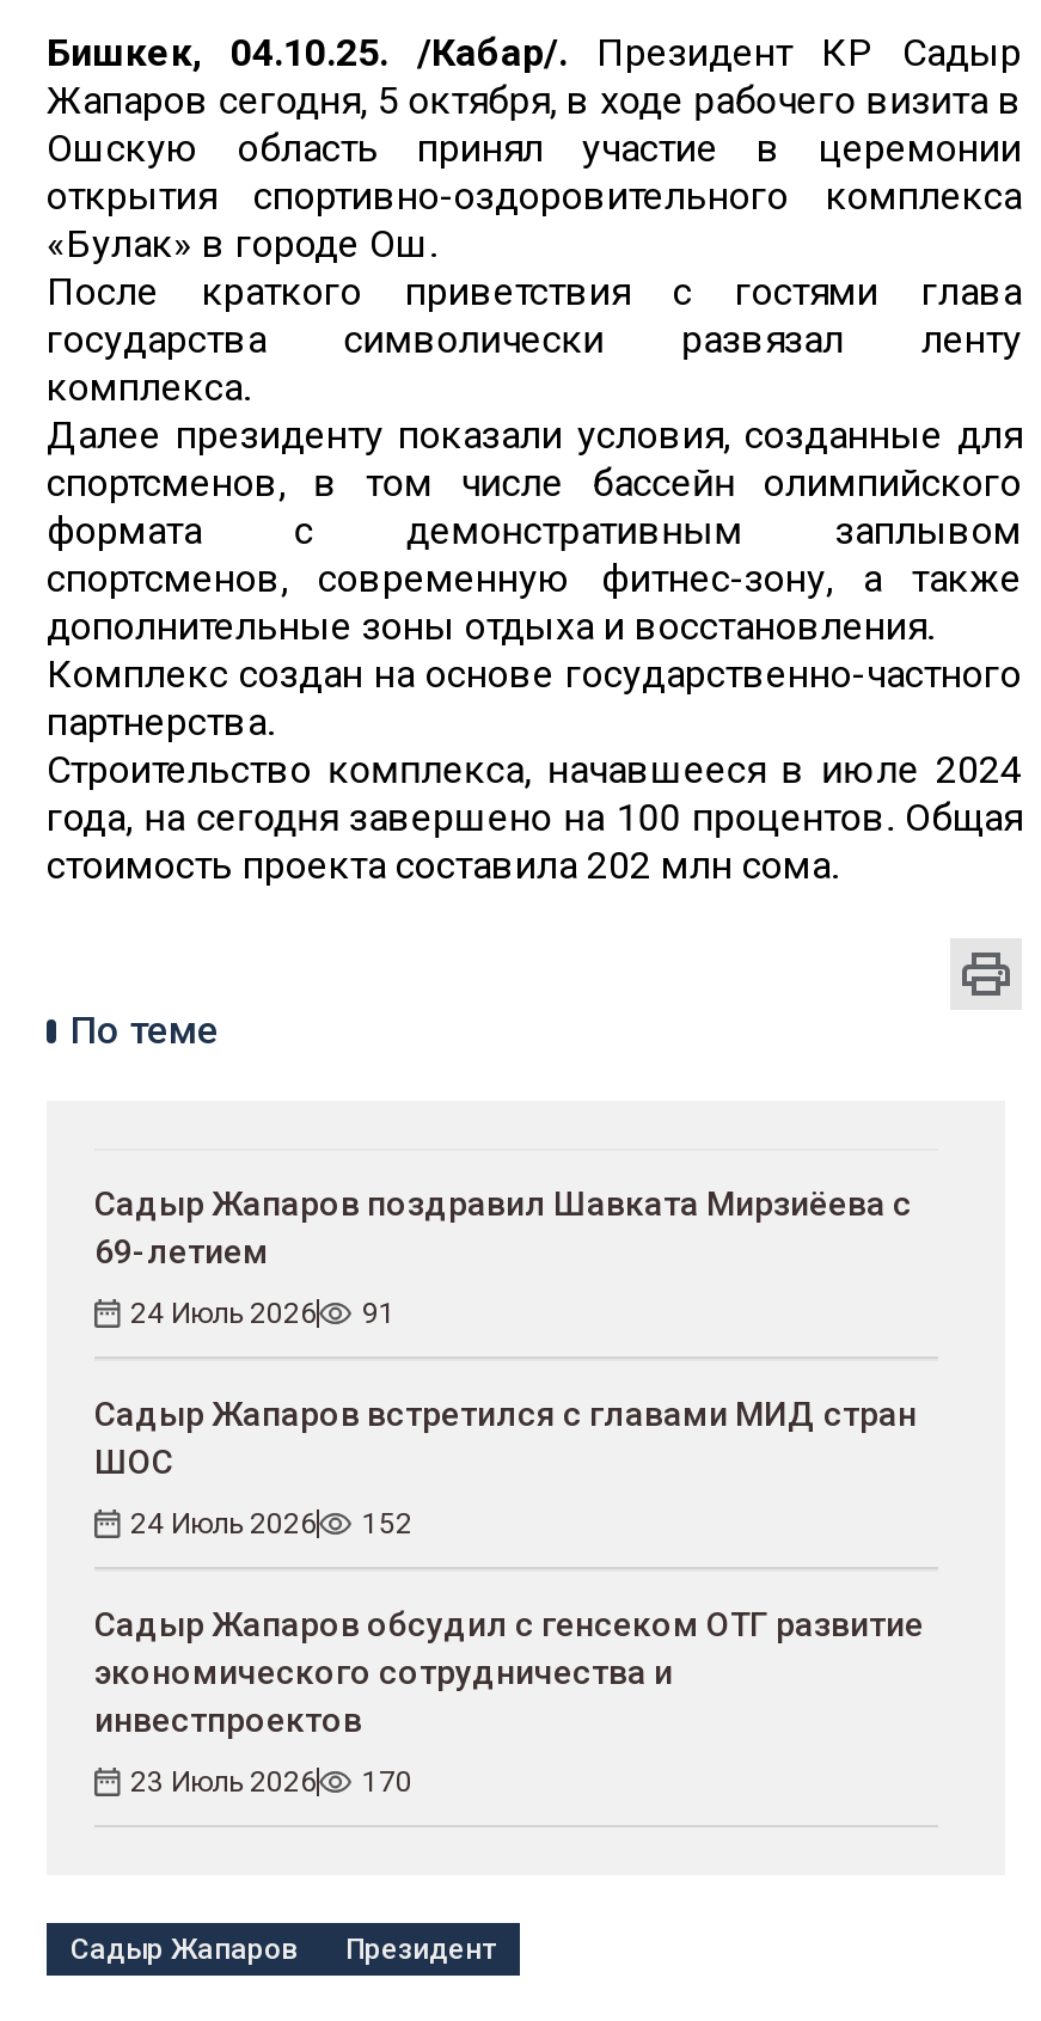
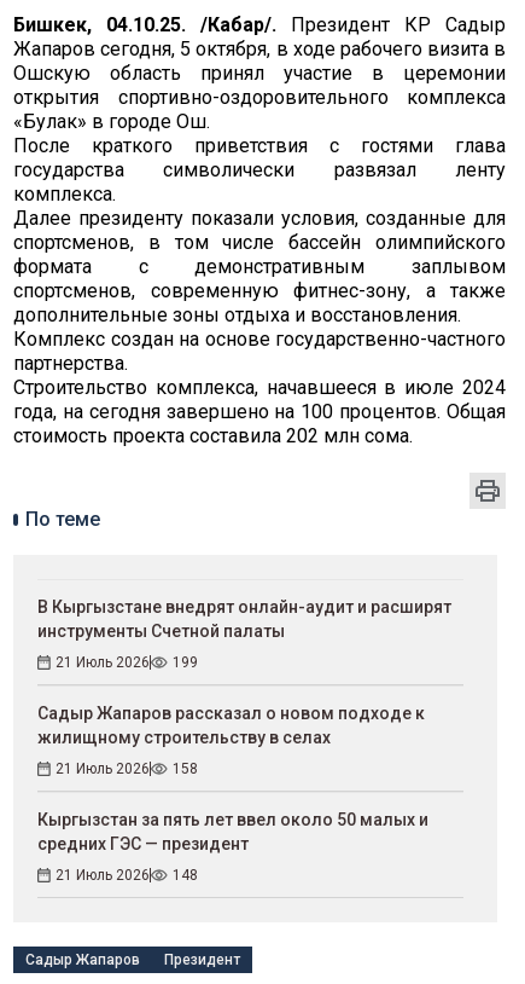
[94,1184,912,1270] Садыр Жапаров поздравил Шавката Мирзиёева с | 69-летием -> [37,597,451,641] В Кыргызстане внедрят онлайн-аудит и расширят | инструменты Счетной палаты
[130,1296,396,1330] 24 Июль 2026 | 91 -> [56,654,198,671] 21 Июль 2026 | 199
[94,1395,917,1481] Садыр Жапаров встретился с главами МИД стран | ШОС -> [37,703,425,747] Садыр Жапаров рассказал о новом подходе к | жилищному строительству в селах
[130,1507,412,1540] 24 Июль 2026 | 152 -> [56,760,198,777] 21 Июль 2026 | 158
[94,1605,924,1739] Садыр Жапаров обсудил с генсеком ОТГ развитие | экономического сотрудничества и | инвестпроектов -> [37,810,428,853] Кыргызстан за пять лет ввел около 50 малых и | средних ГЭС — президент
[130,1765,412,1798] 23 Июль 2026 | 170 -> [56,867,198,884] 21 Июль 2026 | 148

